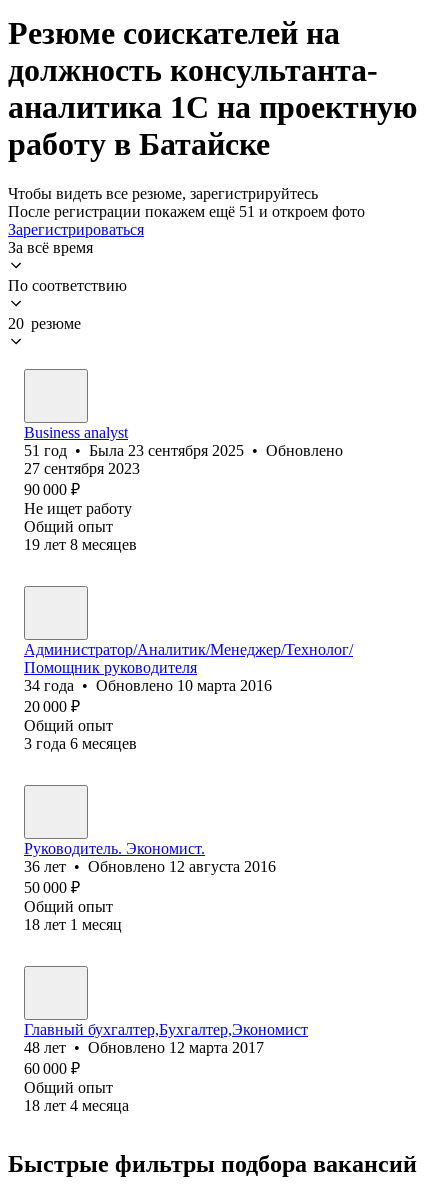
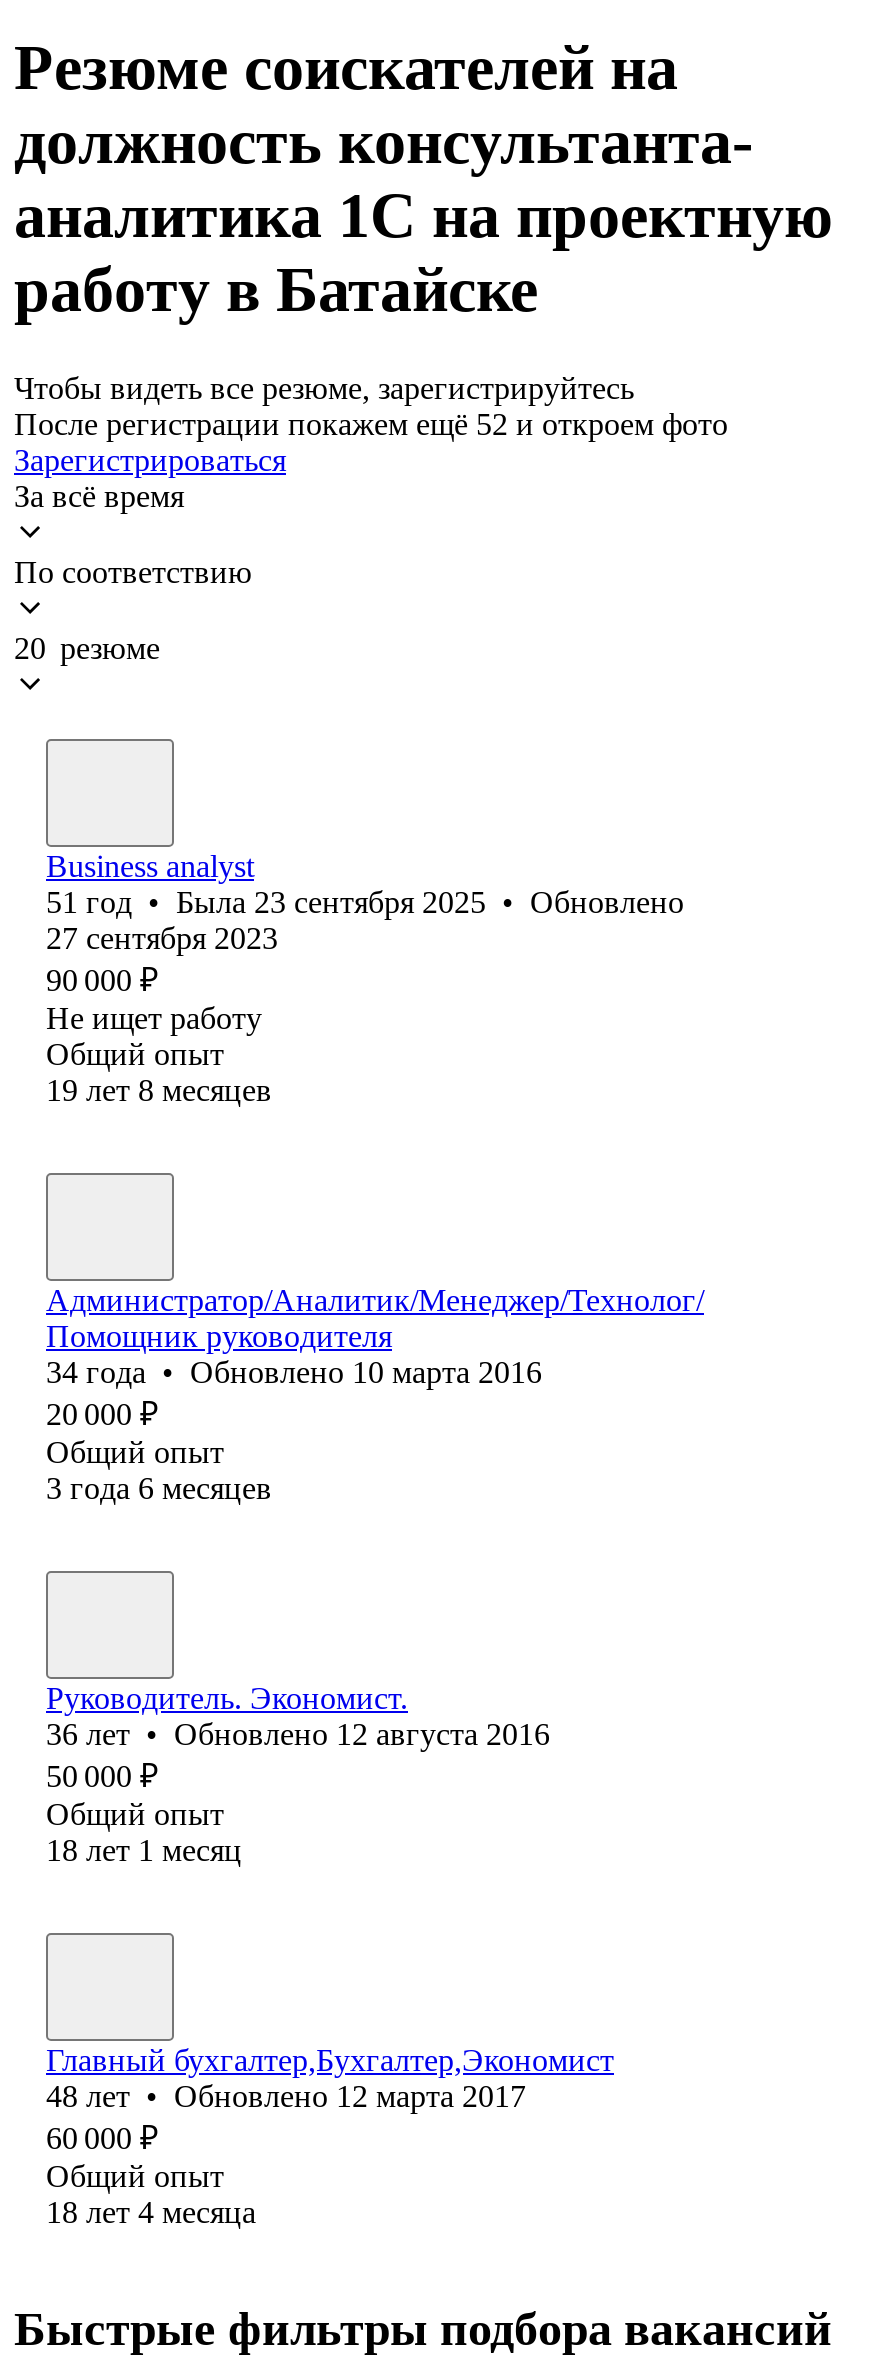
[8,203,365,220] После регистрации покажем ещё 51 и откроем фото -> [14,407,728,441] После регистрации покажем ещё 52 и откроем фото

